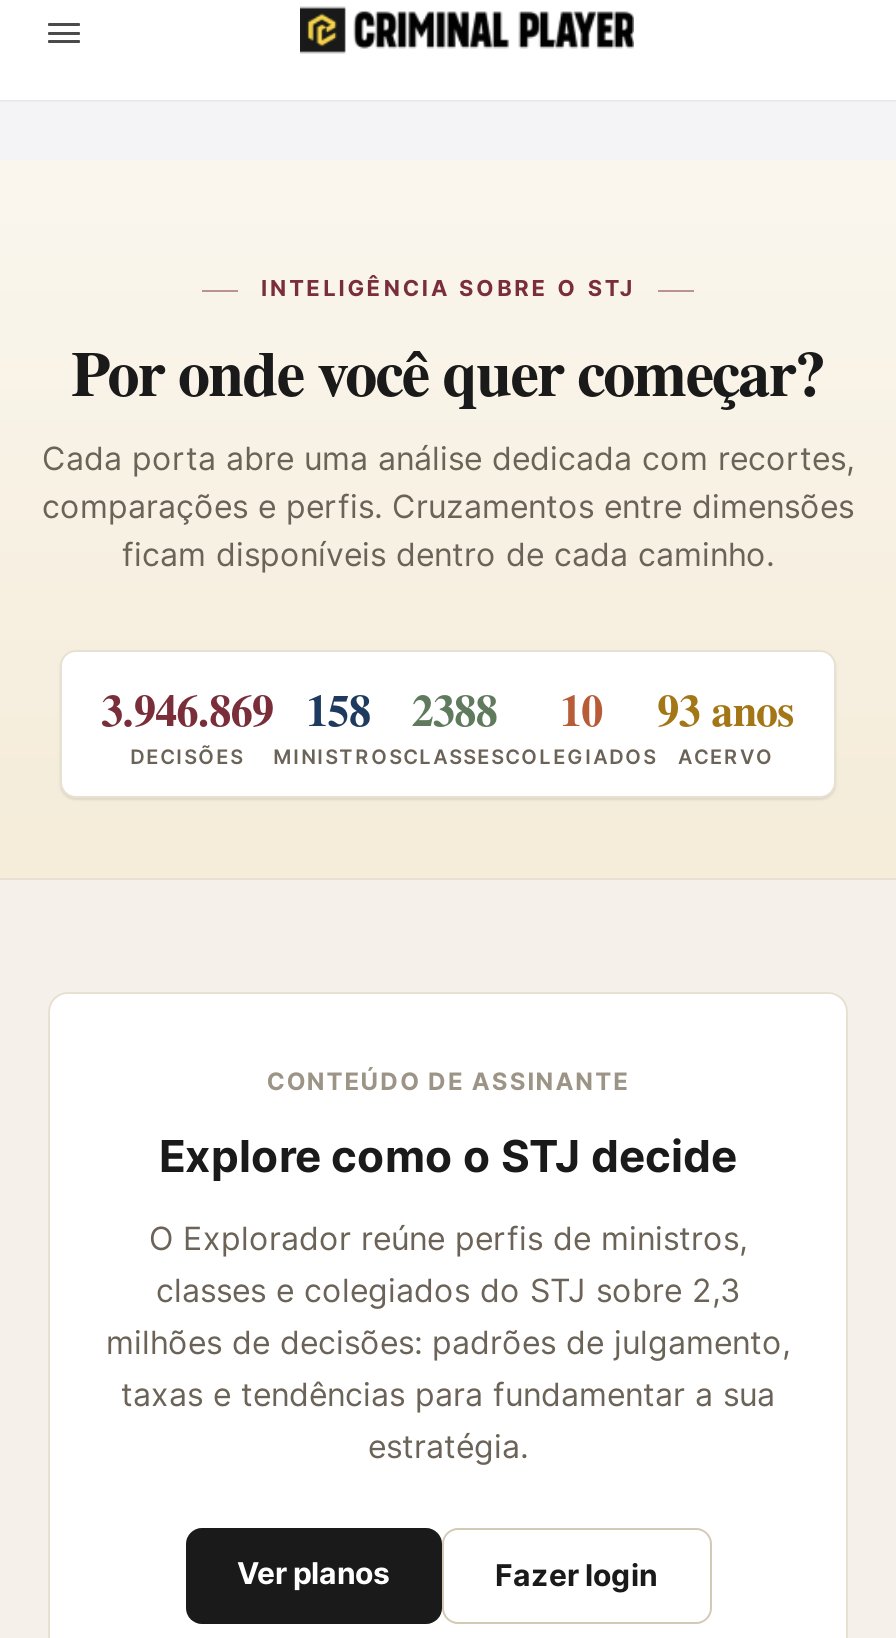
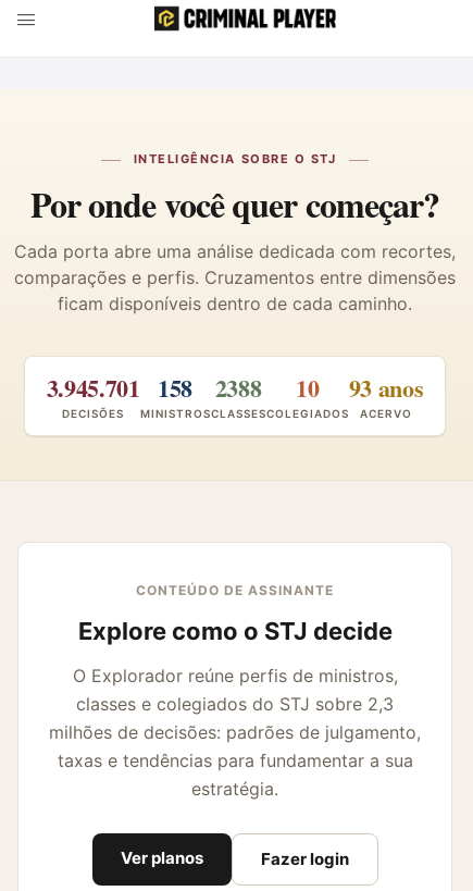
[101,676,795,742] 3.946.869 158 2388 10 93 anos -> [46,370,423,406] 3.945.701 158 2388 10 93 anos

